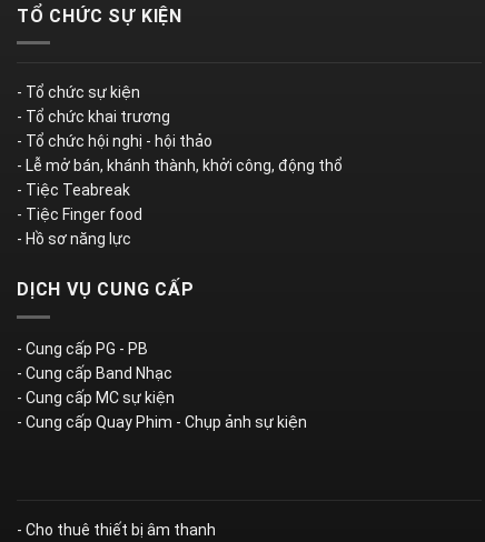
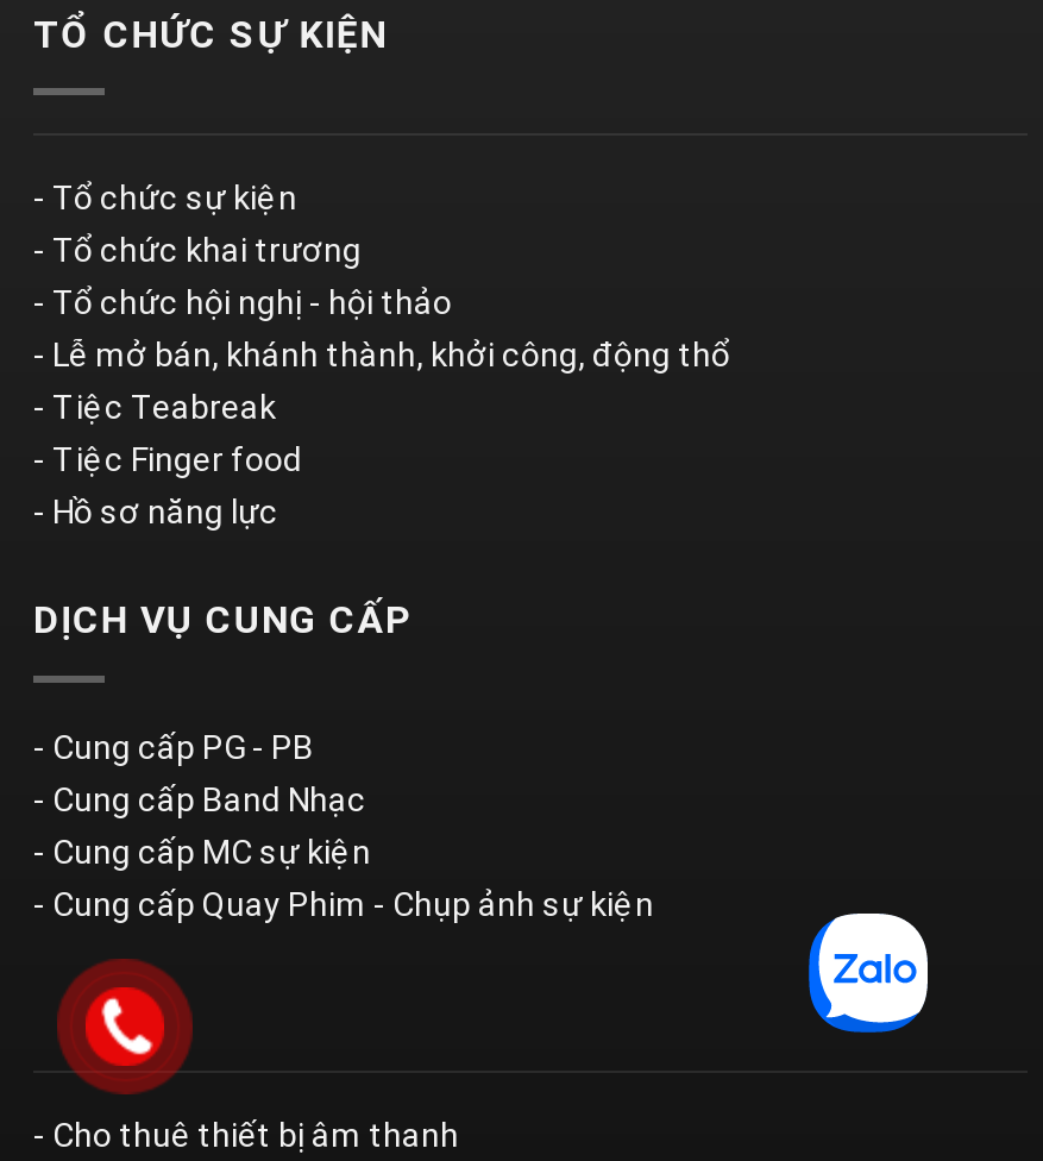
none -> [57,959,193,1094] [image]
none -> [806,911,930,1035] [image]

